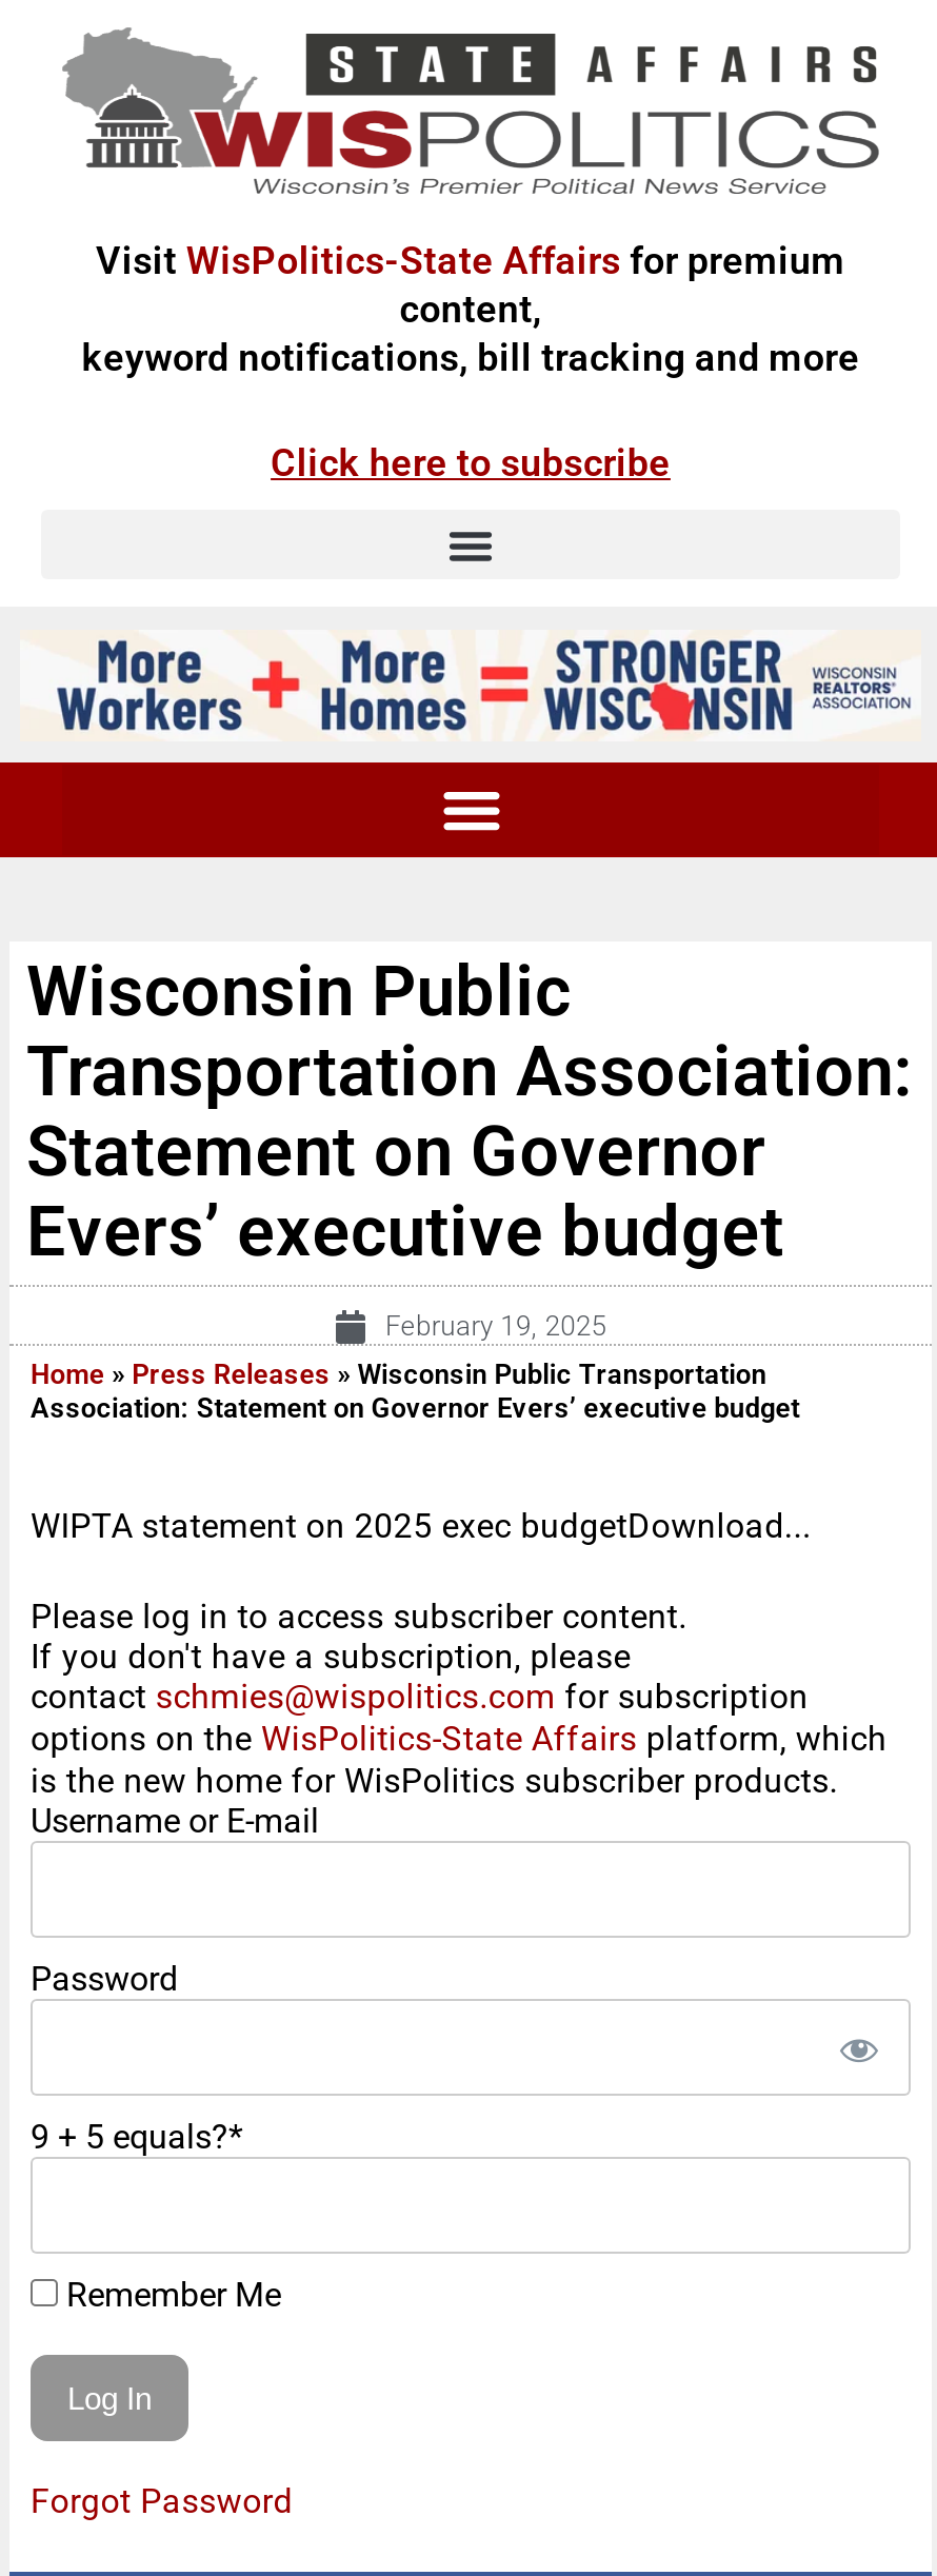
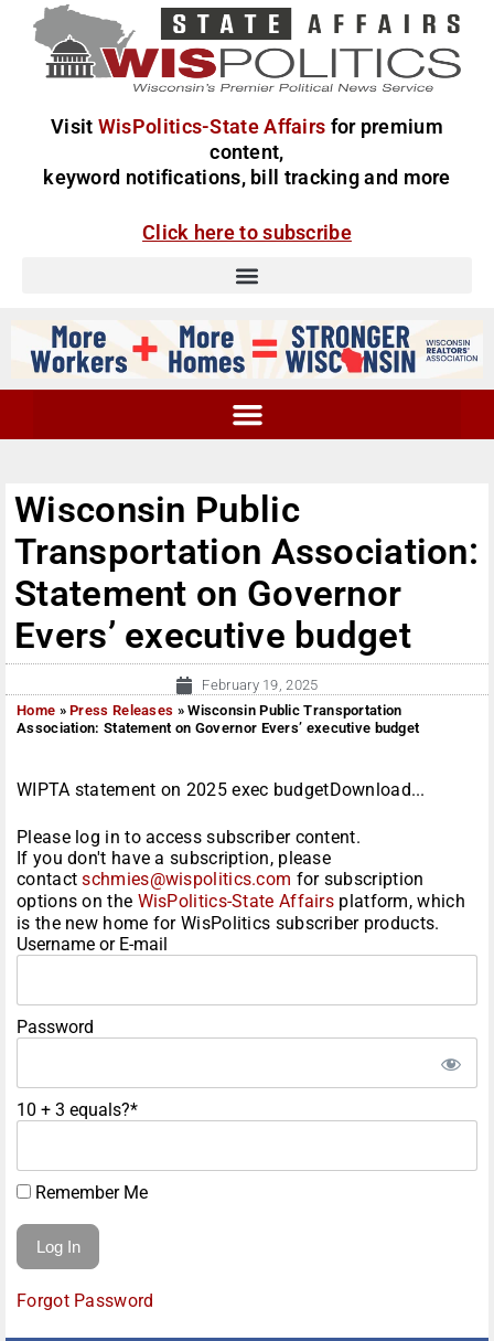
[31,2117,243,2157] 9 + 5 equals?* -> [17,1100,138,1120] 10 + 3 equals?*

